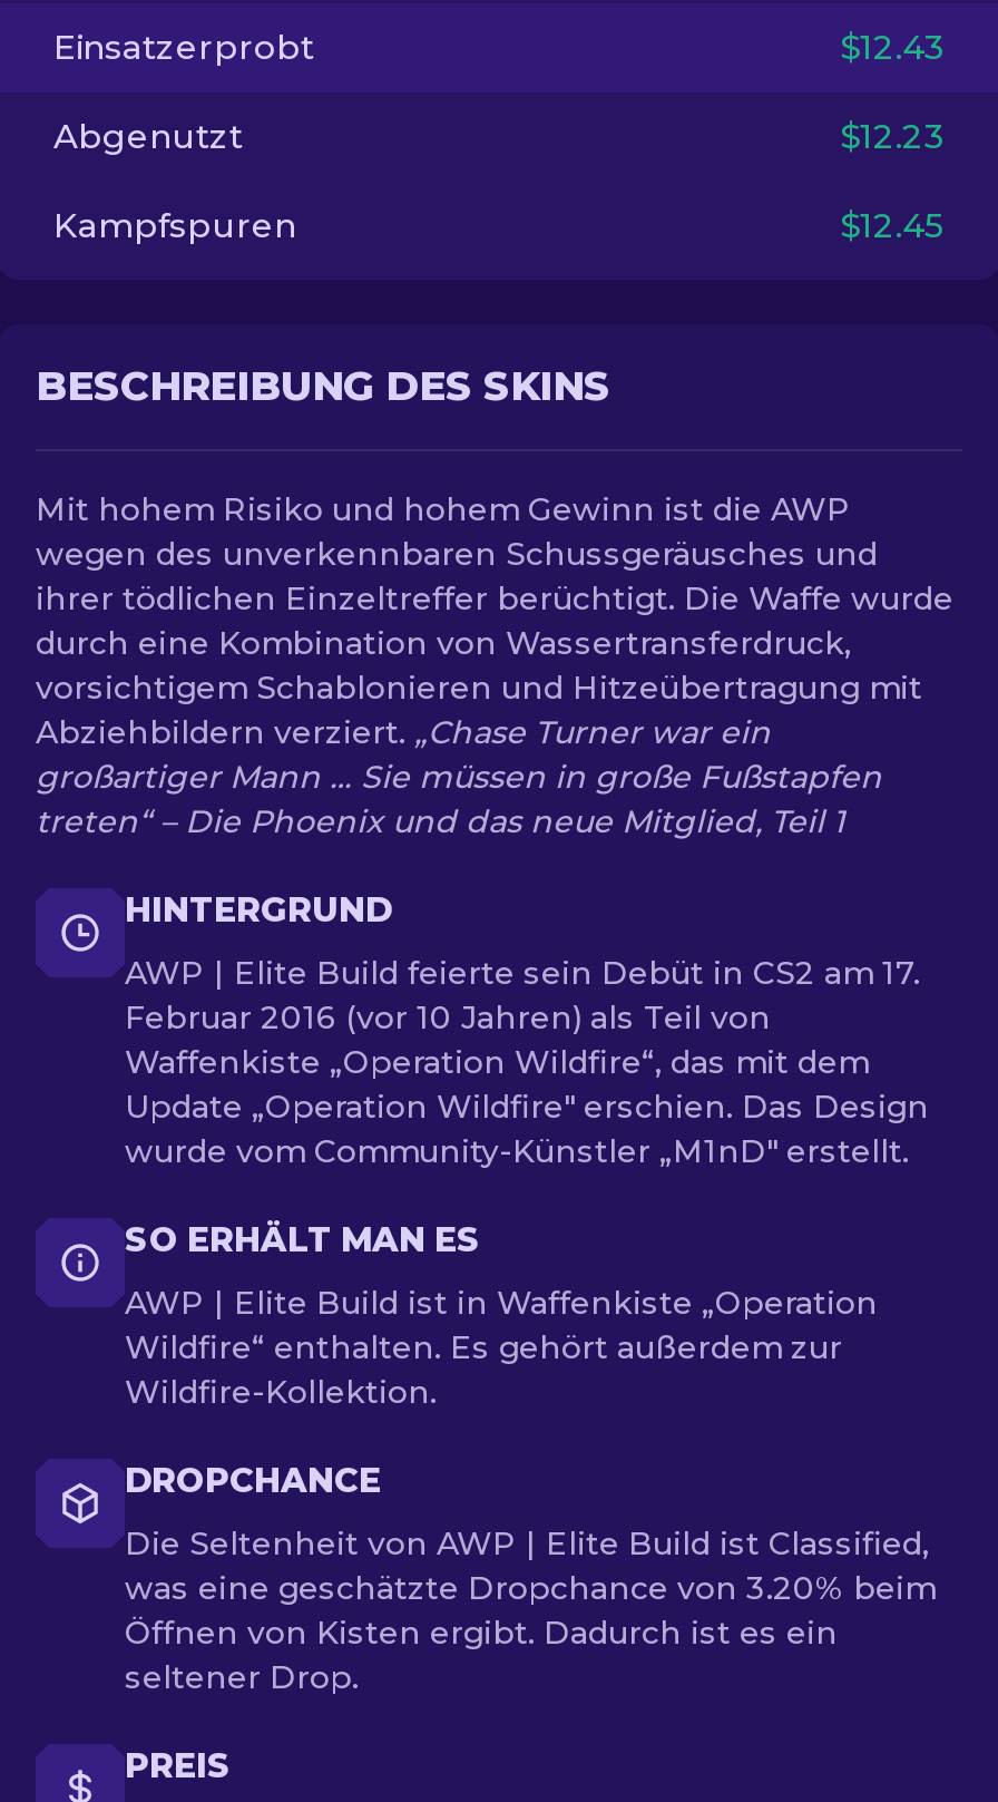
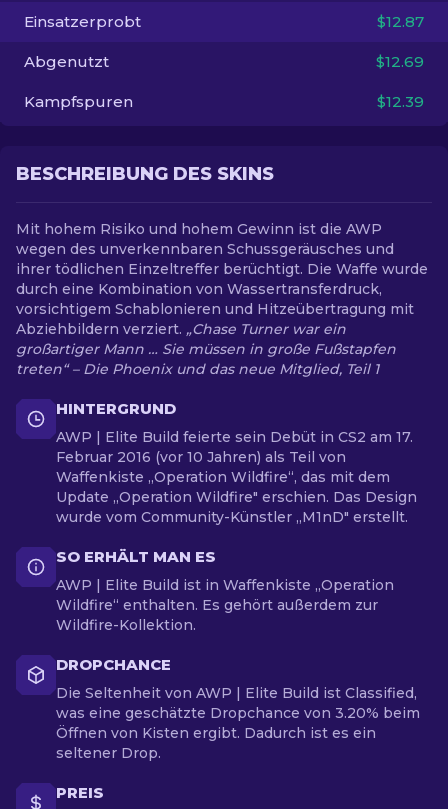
[840,26,945,68] $12.43 -> [377,12,424,31] $12.87
[840,115,945,157] $12.23 -> [376,52,424,71] $12.69
[840,204,945,246] $12.45 -> [377,92,424,111] $12.39

